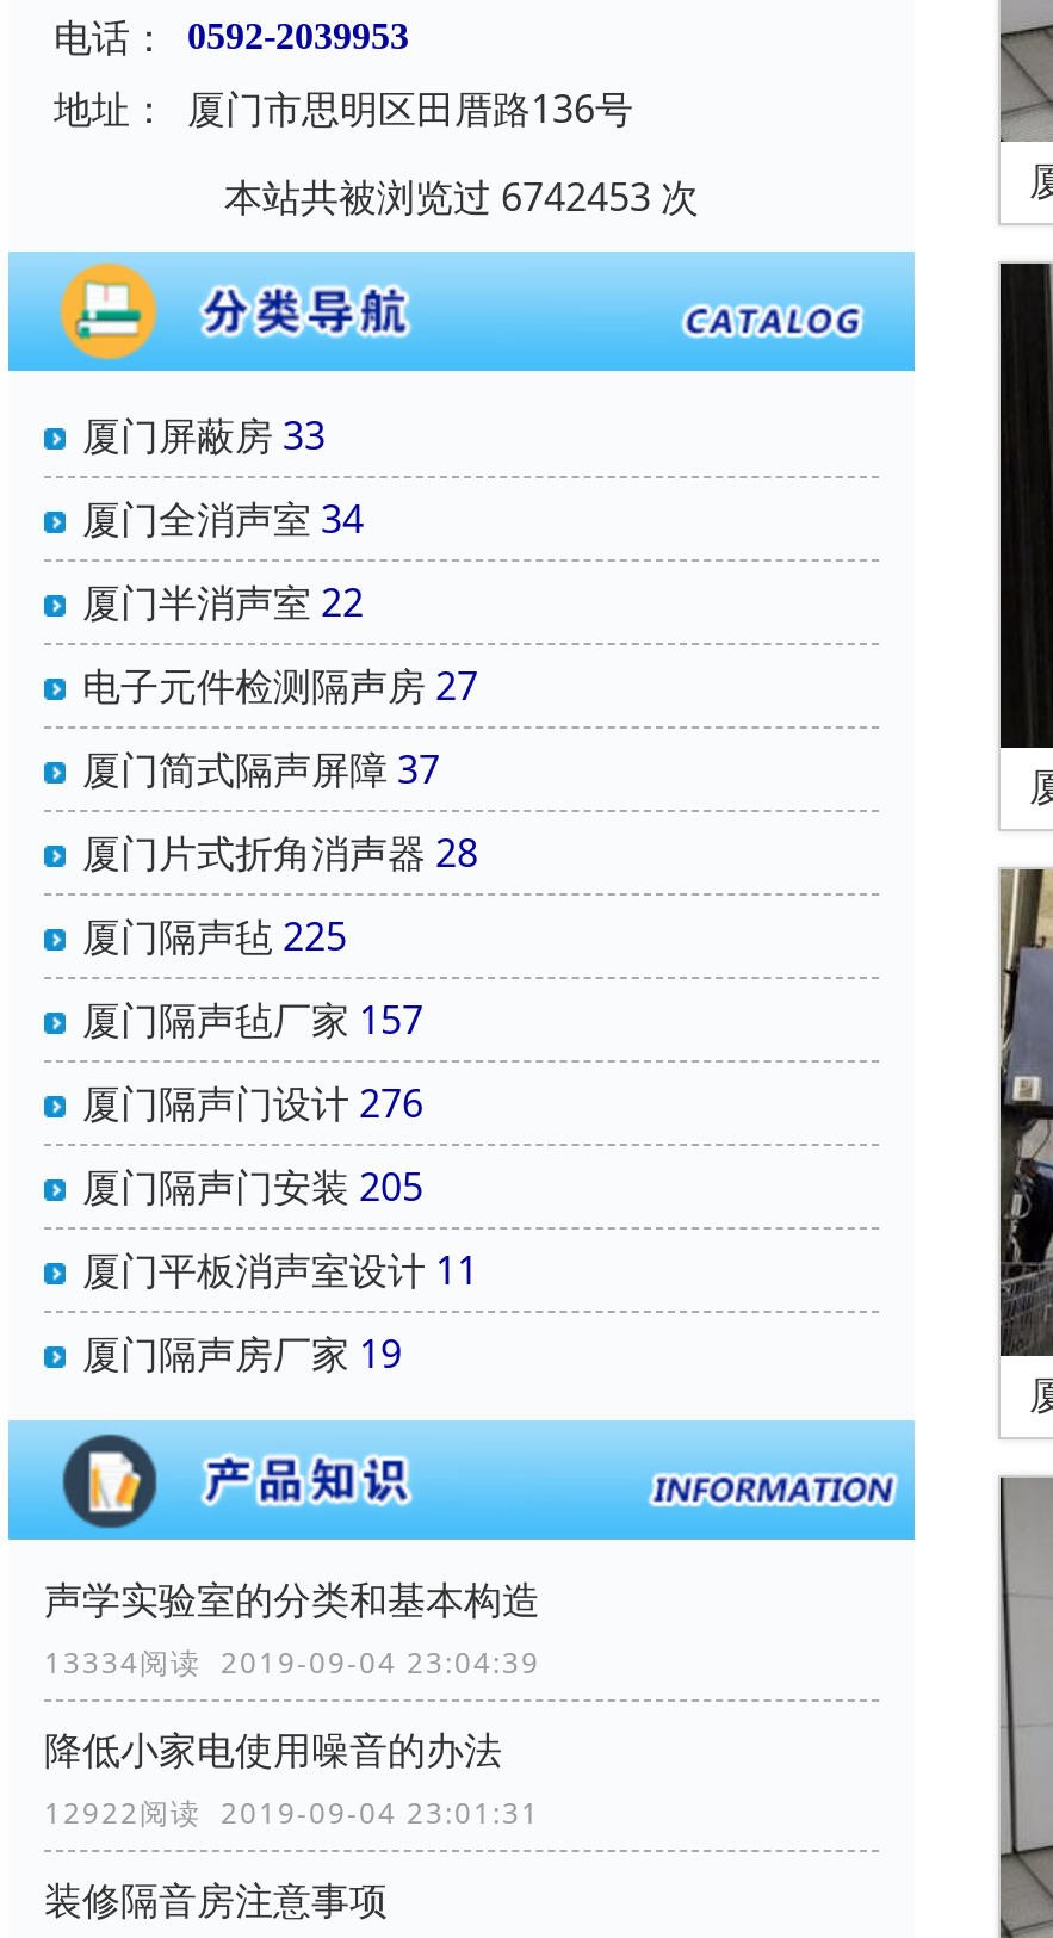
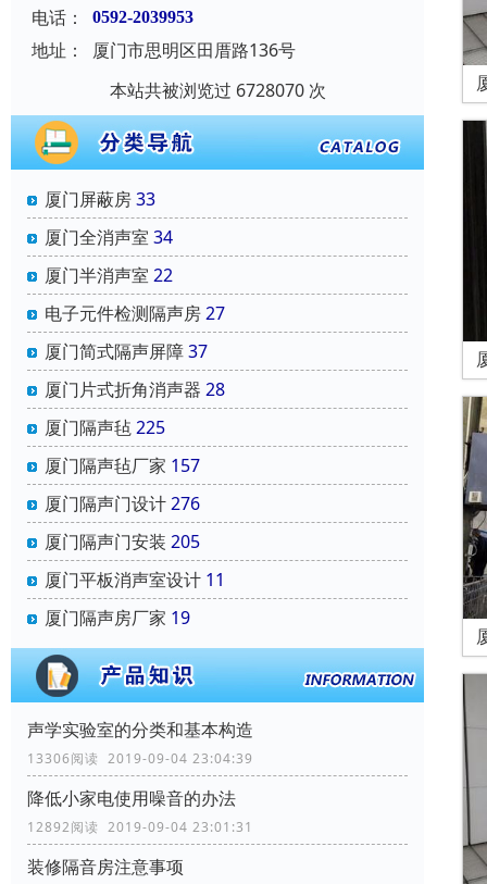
[224,171,699,223] 本站共被浏览过 6742453 次 -> [109,79,326,102] 本站共被浏览过 6728070 次
[44,1643,540,1683] 13334阅读 2019-09-04 23:04:39 -> [27,749,253,768] 13306阅读 2019-09-04 23:04:39
[44,1793,540,1834] 12922阅读 2019-09-04 23:01:31 -> [27,818,253,836] 12892阅读 2019-09-04 23:01:31

